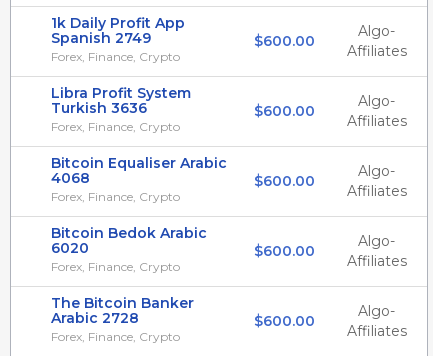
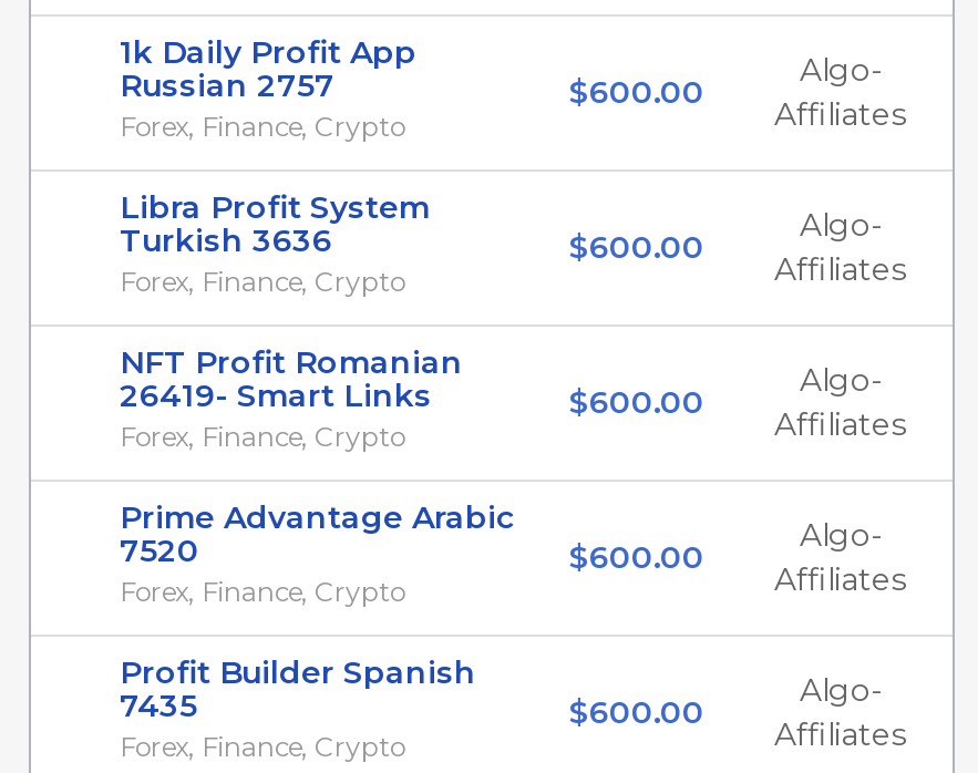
[51,29,151,47] Spanish 2749 -> [120,65,334,105] Russian 2757
[51,154,227,187] Bitcoin Equaliser Arabic | 4068 -> [120,342,463,415] NFT Profit Romanian | 26419- Smart Links
[51,224,207,242] Bitcoin Bedok Arabic -> [120,497,516,537] Prime Advantage Arabic
[51,239,89,257] 6020 -> [120,530,199,570] 7520
[51,294,194,327] The Bitcoin Banker | Arabic 2728 -> [120,652,476,725] Profit Builder Spanish | 7435

